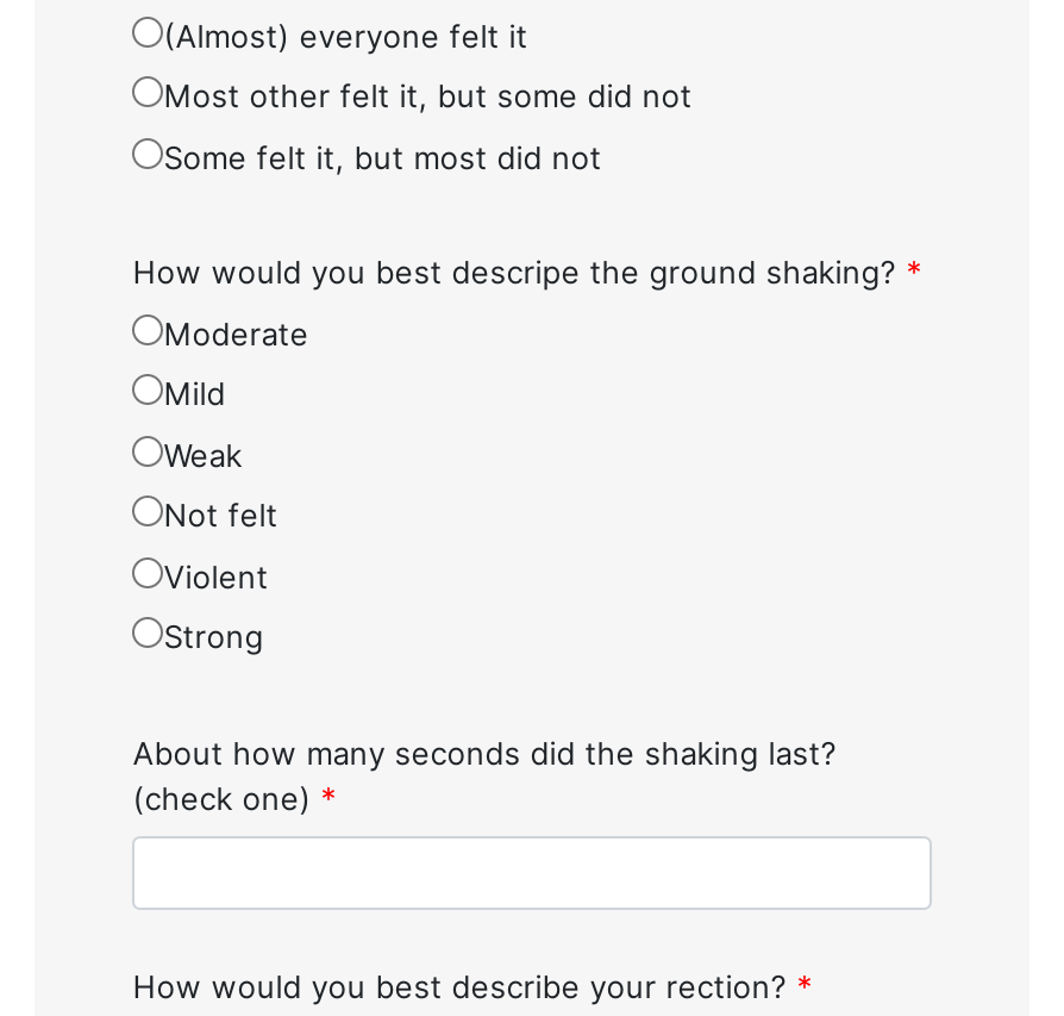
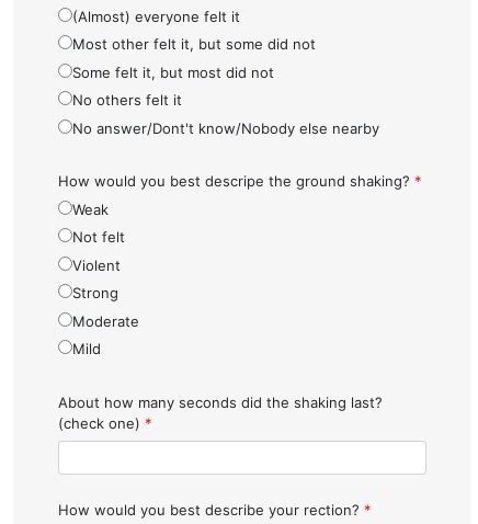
none -> [73,91,380,137] No others felt it | No answer/Dont't know/Nobody else nearby
moved [164,314,309,413] -> [73,312,139,358]: Moderate | Mild

